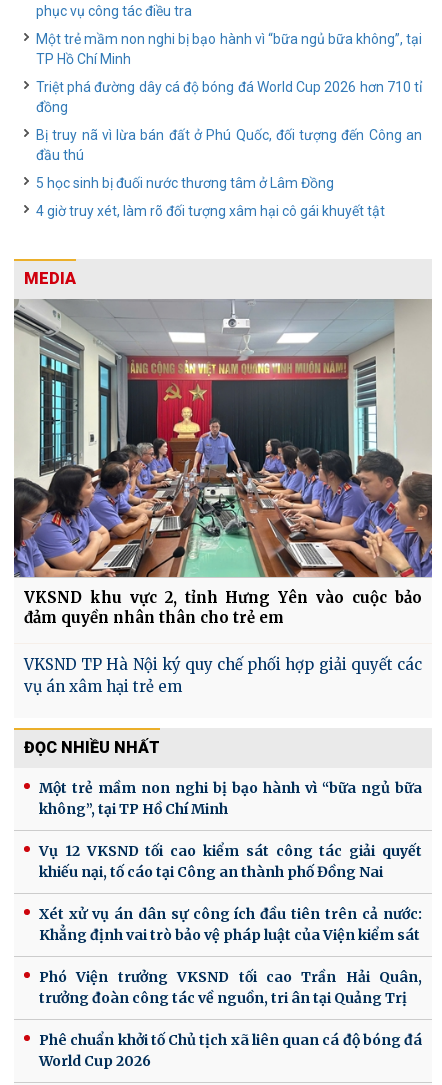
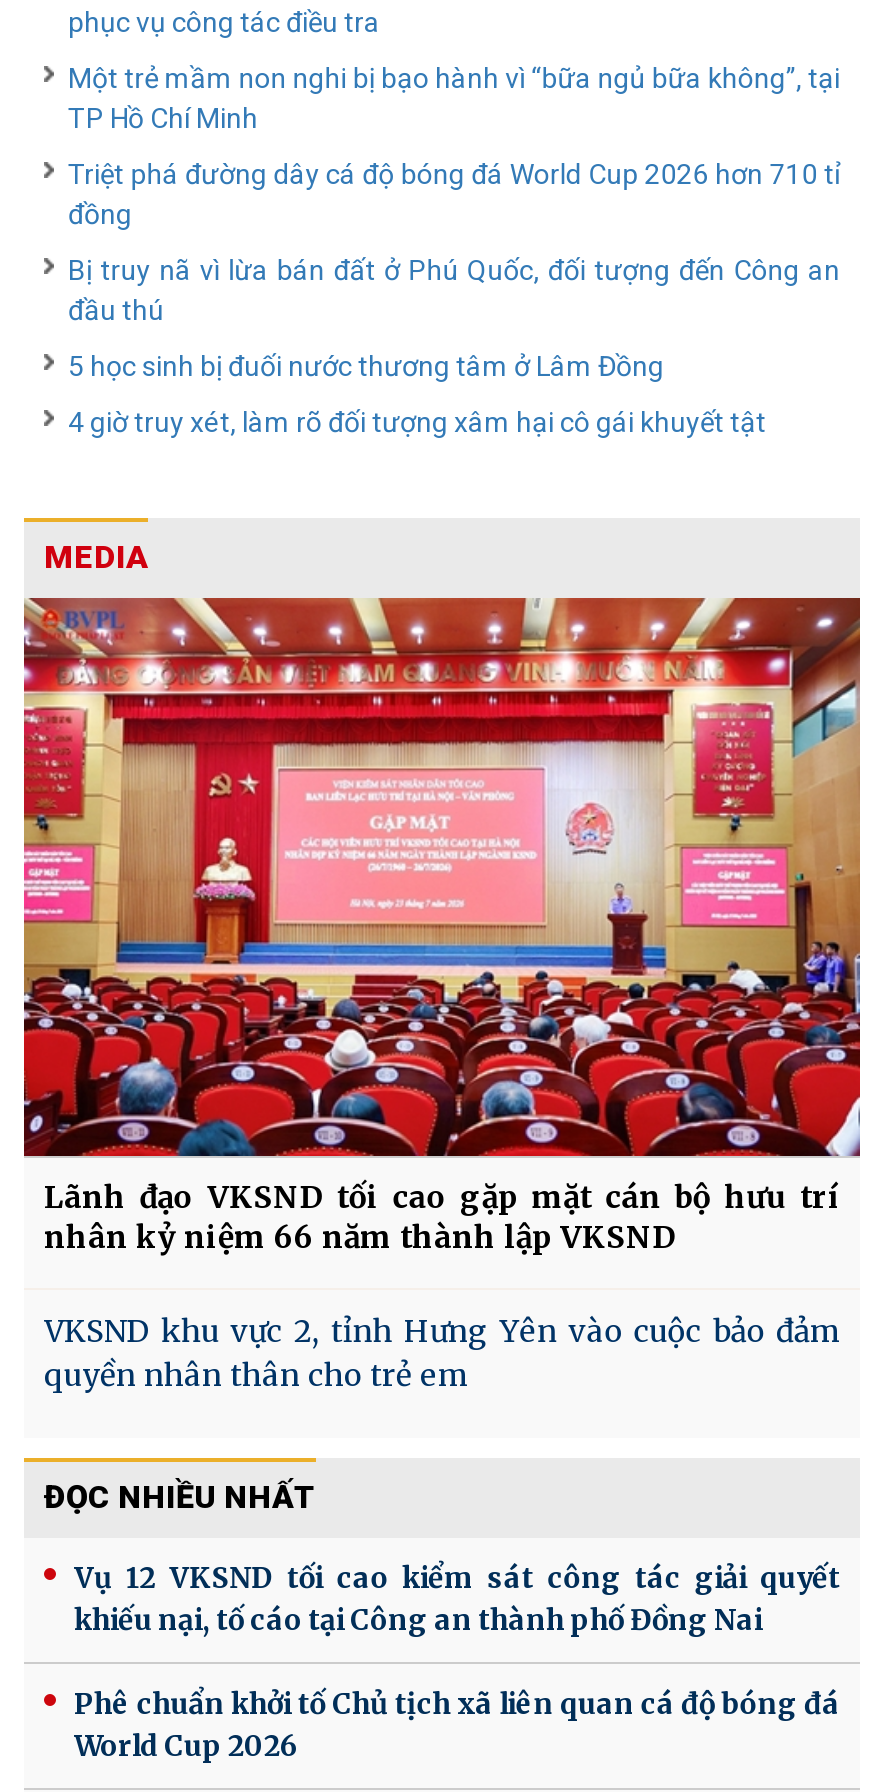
[13,299,433,627] [image] | VKSND khu vực 2, tỉnh Hưng Yên vào cuộc bảo | đảm quyền nhân thân cho trẻ em -> [22,596,862,1256] [image] | Lãnh đạo VKSND tối cao gặp mặt cán bộ hưu trí | nhân kỷ niệm 66 năm thành lập VKSND
[24,655,422,696] VKSND TP Hà Nội ký quy chế phối hợp giải quyết các | vụ án xâm hại trẻ em -> [44,1312,840,1394] VKSND khu vực 2, tỉnh Hưng Yên vào cuộc bảo đảm | quyền nhân thân cho trẻ em
[39,779,422,818] Một trẻ mầm non nghi bị bạo hành vì “bữa ngủ bữa | không”, tại TP Hồ Chí Minh -> none
[39,905,422,1007] Xét xử vụ án dân sự công ích đầu tiên trên cả nước: | Khẳng định vai trò bảo vệ pháp luật của Viện kiểm sát | Phó Viện trưởng VKSND tối cao Trần Hải Quân, | trưởng đoàn công tác về nguồn, tri ân tại Quảng Trị -> none

